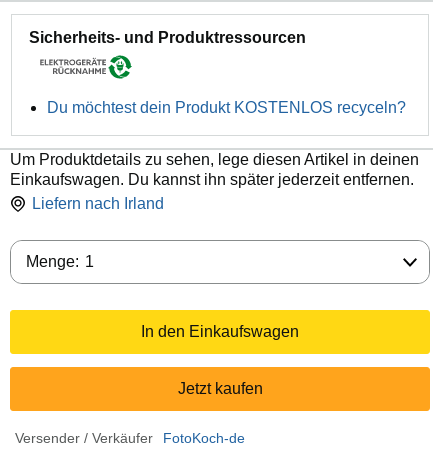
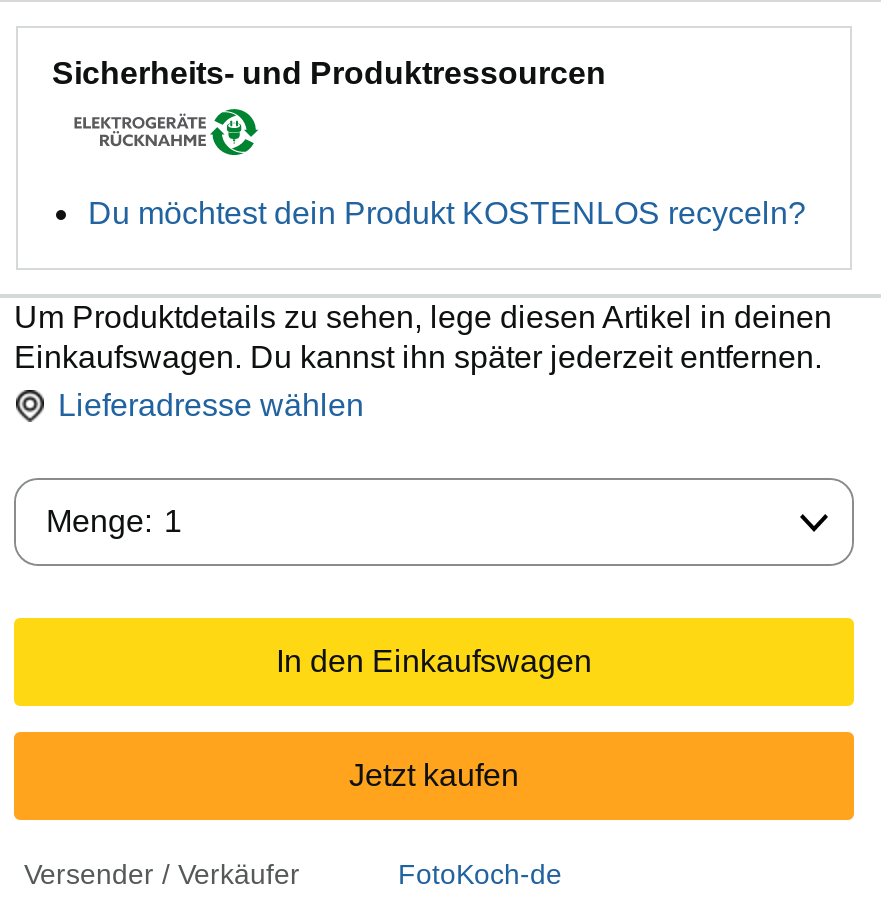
[32,195,164,212] Liefern nach Irland -> [58,388,364,422] Lieferadresse wählen

